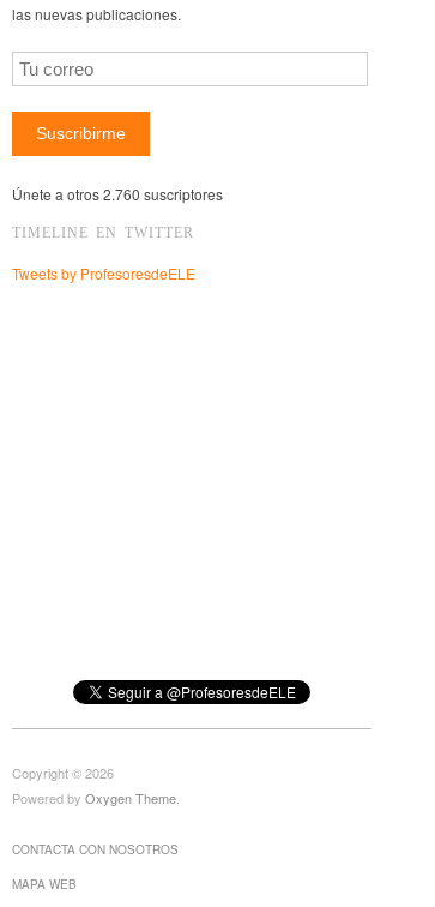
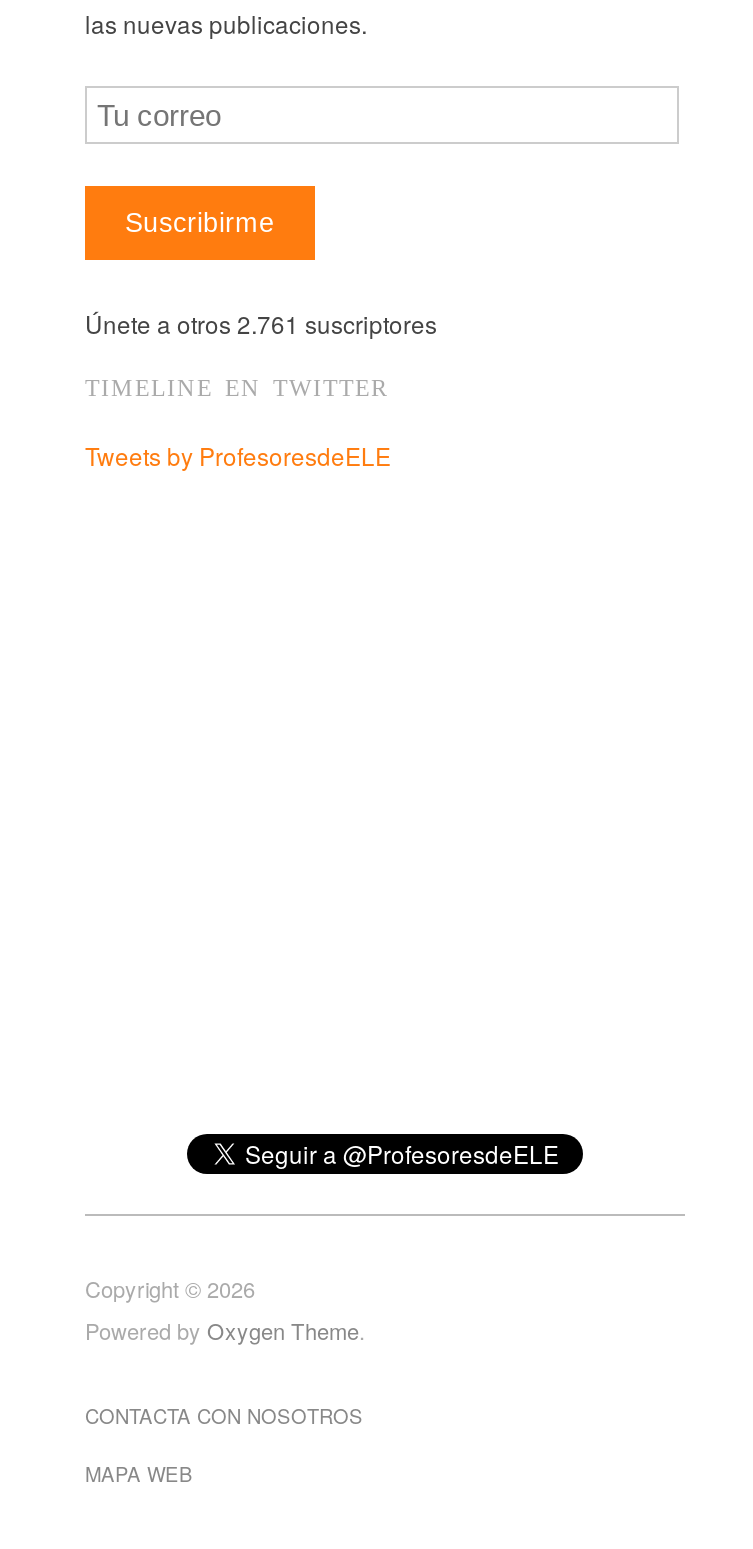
[12,183,223,204] Únete a otros 2.760 suscriptores -> [85,305,437,339] Únete a otros 2.761 suscriptores

